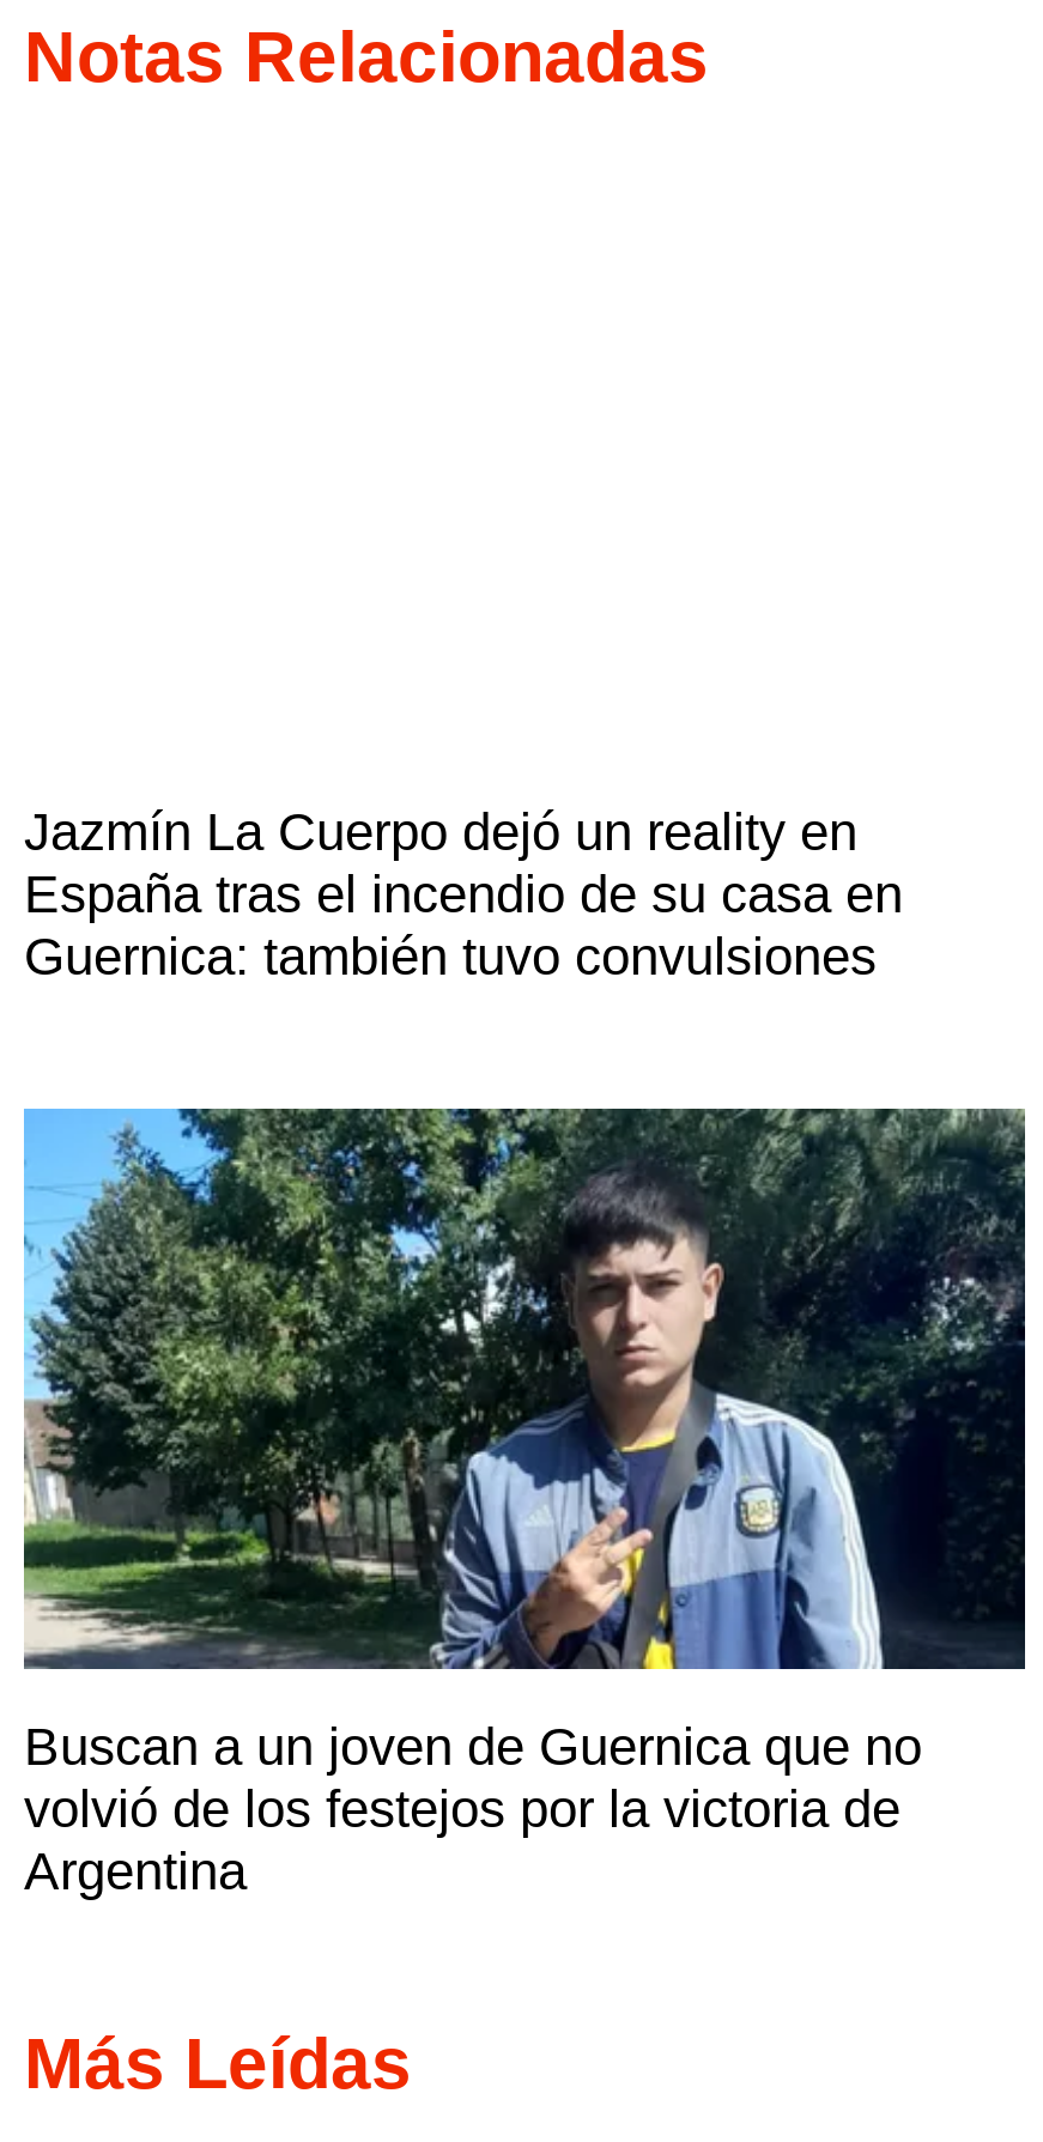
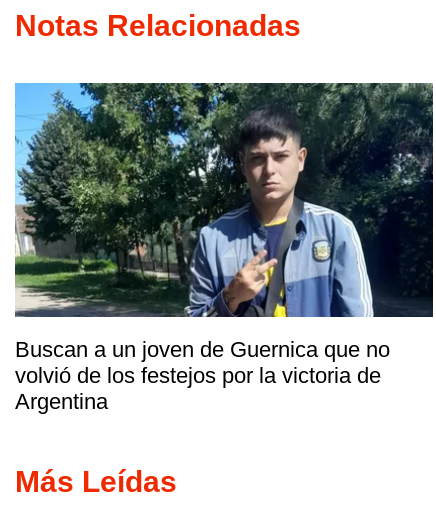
[24,801,903,986] Jazmín La Cuerpo dejó un reality en | España tras el incendio de su casa en | Guernica: también tuvo convulsiones -> none

